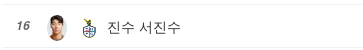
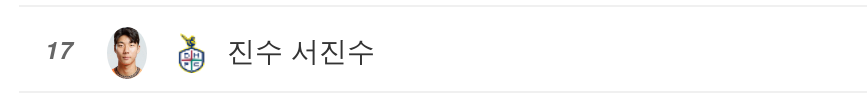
[16,17,30,34] 16 -> [45,32,73,66] 17

